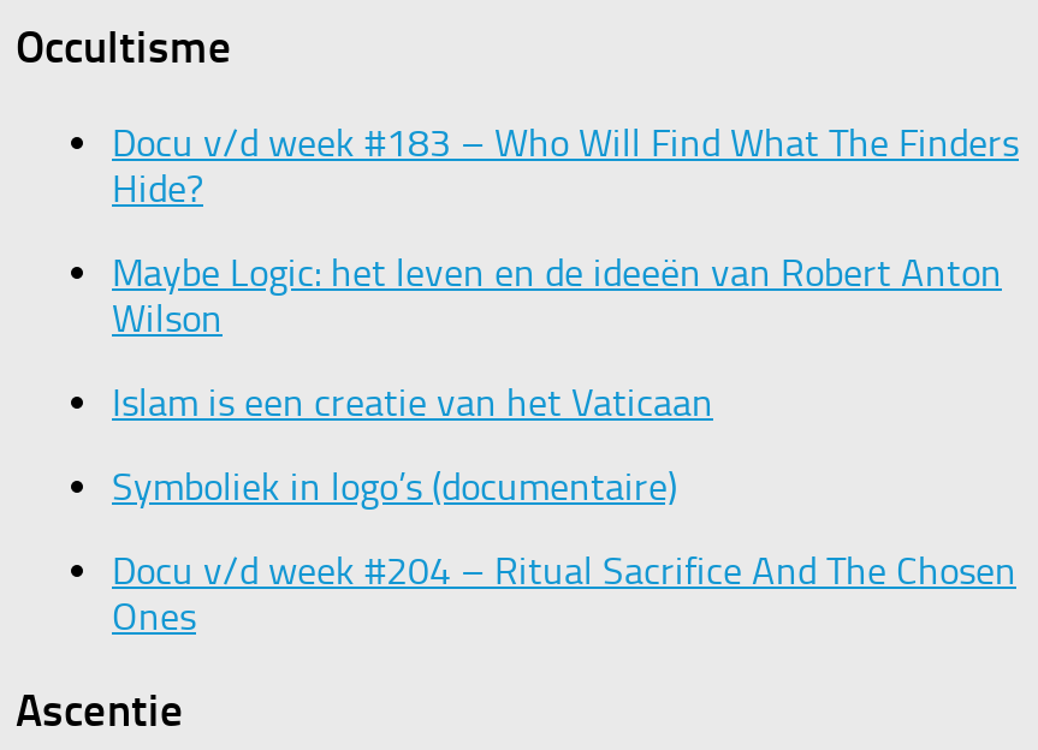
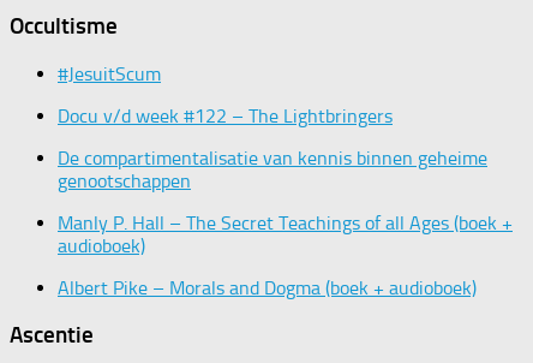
[112,119,1019,211] Docu v/d week #183 – Who Will Find What The Finders | Hide? -> [58,62,161,85] #JesuitScum
[112,249,1002,340] Maybe Logic: het leven en de ideeën van Robert Anton | Wilson -> [58,104,393,127] Docu v/d week #122 – The Lightbringers
[112,379,713,425] Islam is een creatie van het Vaticaan -> [58,146,487,192] De compartimentalisatie van kennis binnen geheime | genootschappen
[112,463,677,509] Symboliek in logo’s (documentaire) -> [58,211,513,257] Manly P. Hall – The Secret Teachings of all Ages (boek + | audioboek)
[112,547,1016,638] Docu v/d week #204 – Ritual Sacrifice And The Chosen | Ones -> [58,276,477,299] Albert Pike – Morals and Dogma (boek + audioboek)

